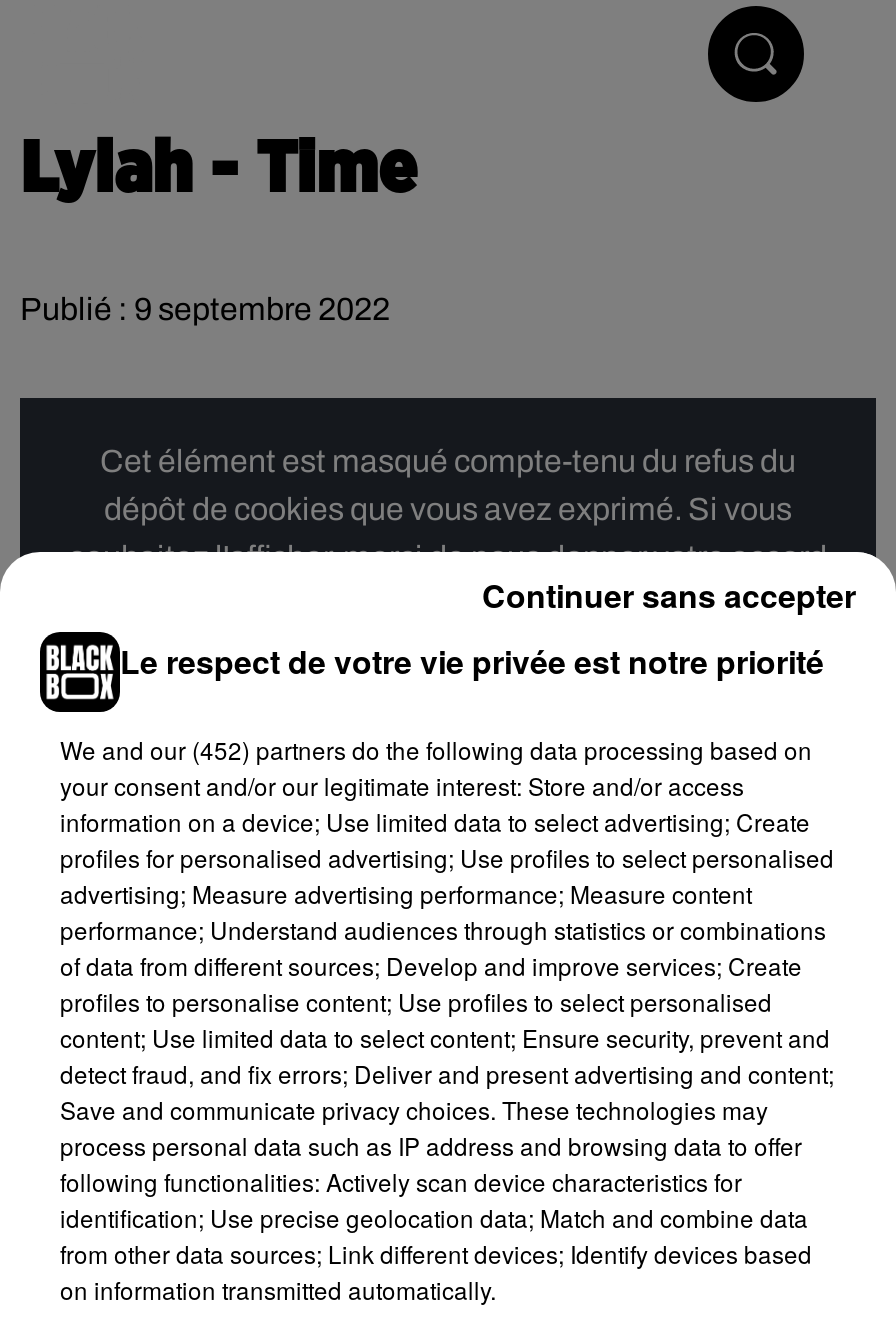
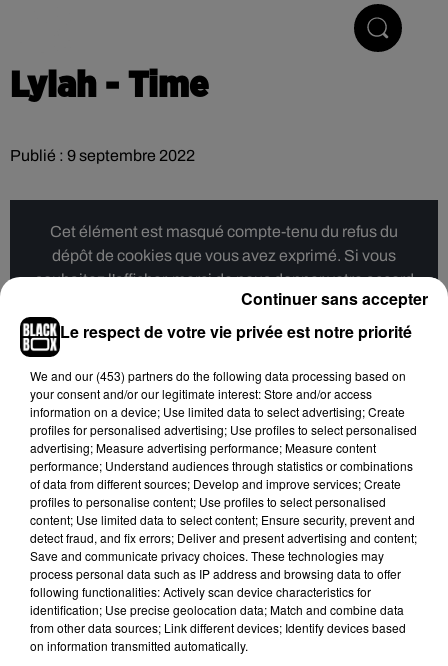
[60,731,812,765] We and our (452) partners do the following data processing based on -> [30,366,406,383] We and our (453) partners do the following data processing based on

